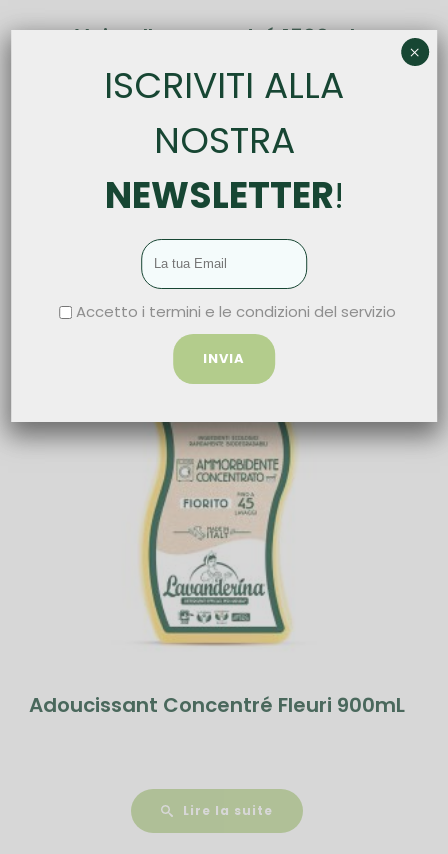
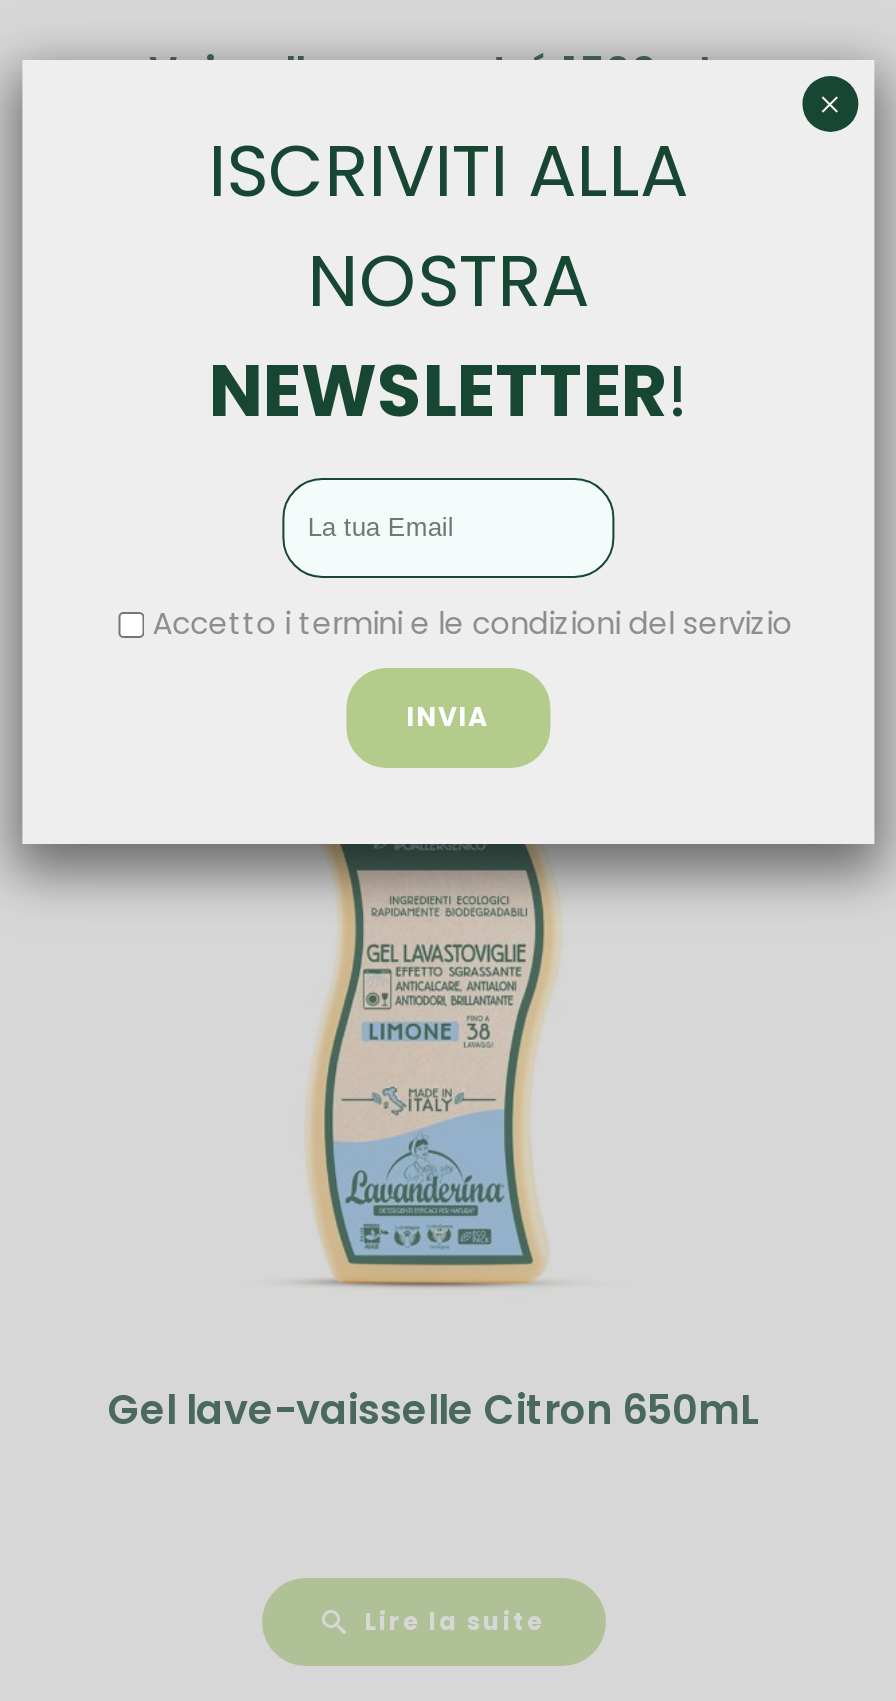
[139,421,296,646] [image] -> [280,842,590,1290] [image]
[28,691,404,719] Adoucissant Concentré Fleuri 900mL -> [108,1382,758,1438] Gel lave-vaisselle Citron 650mL

